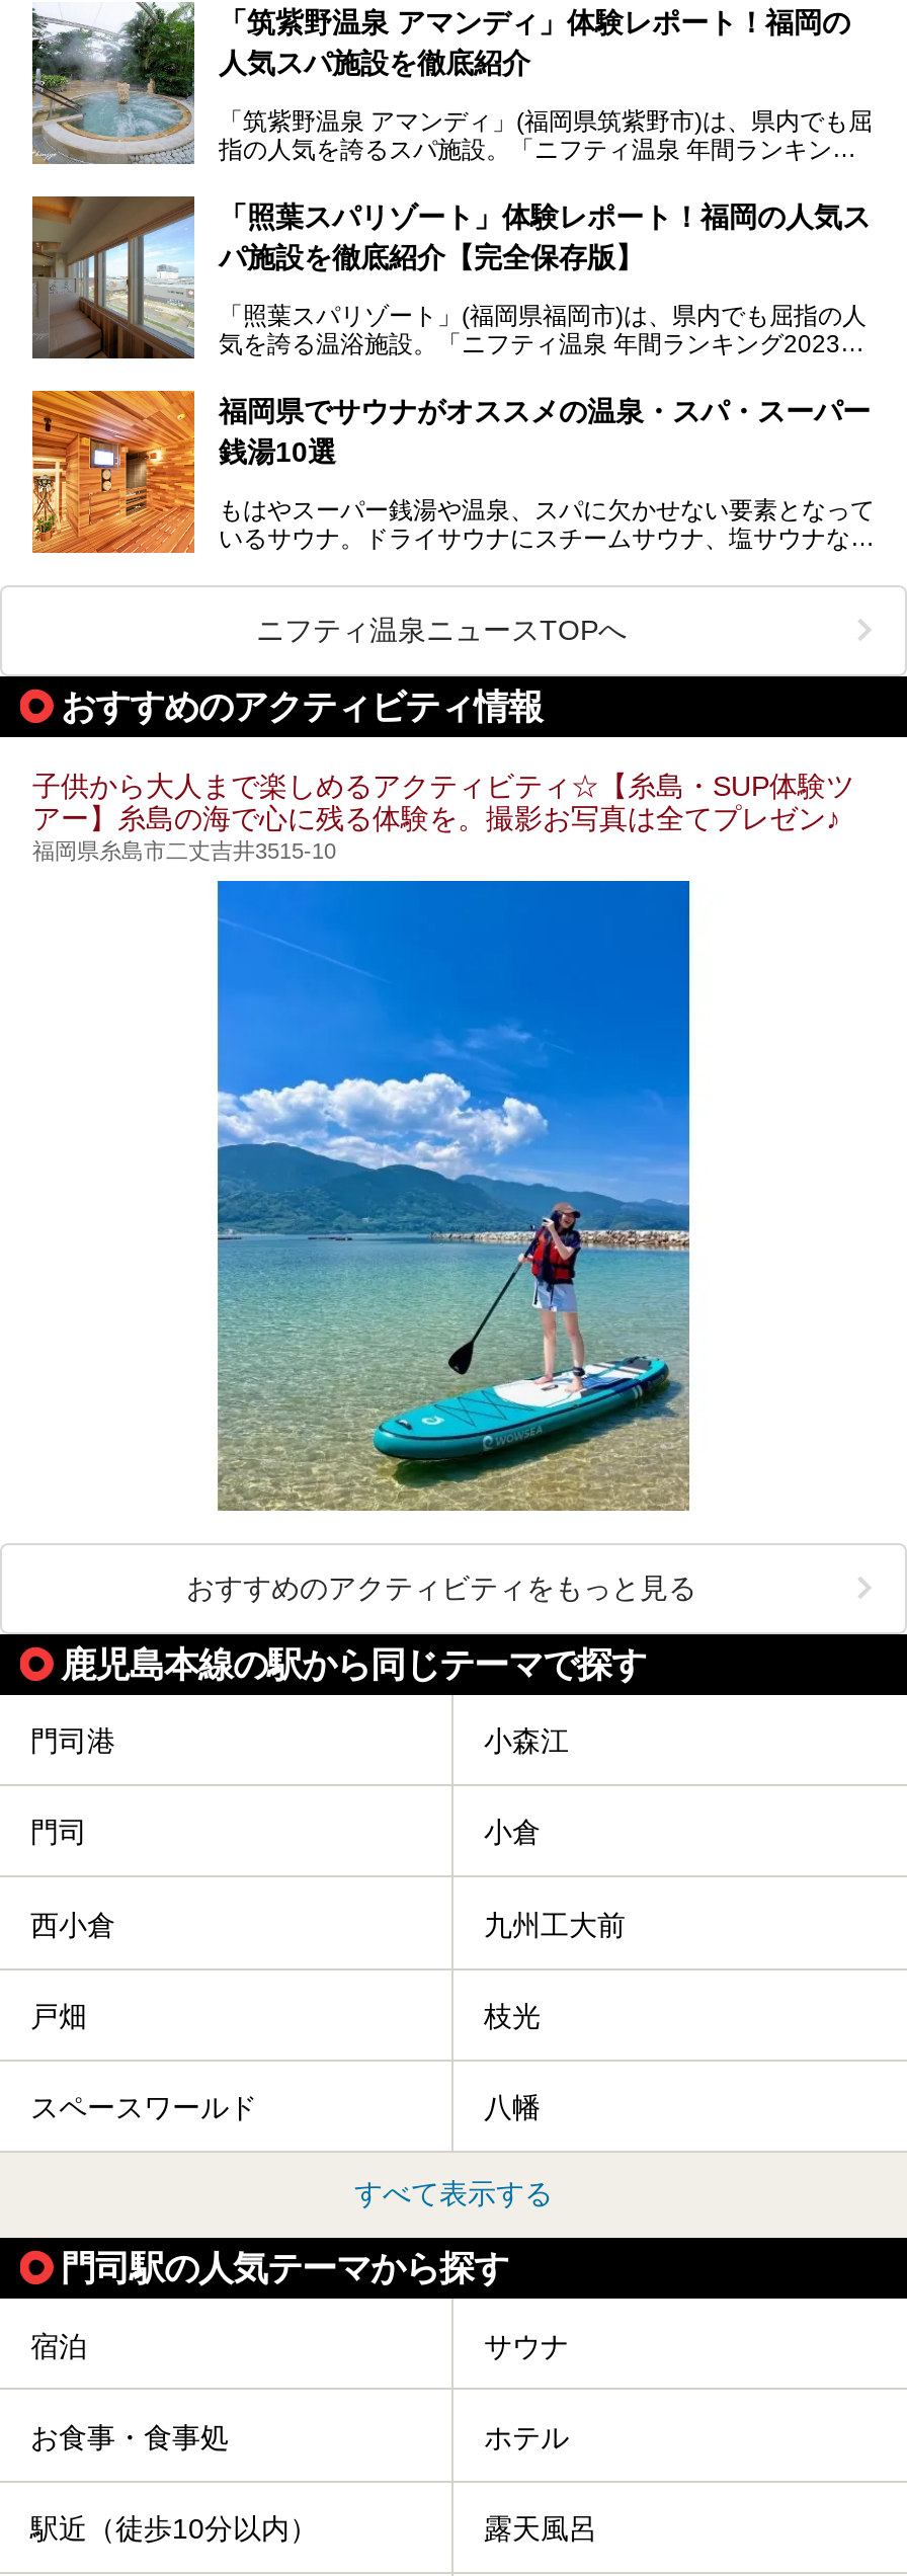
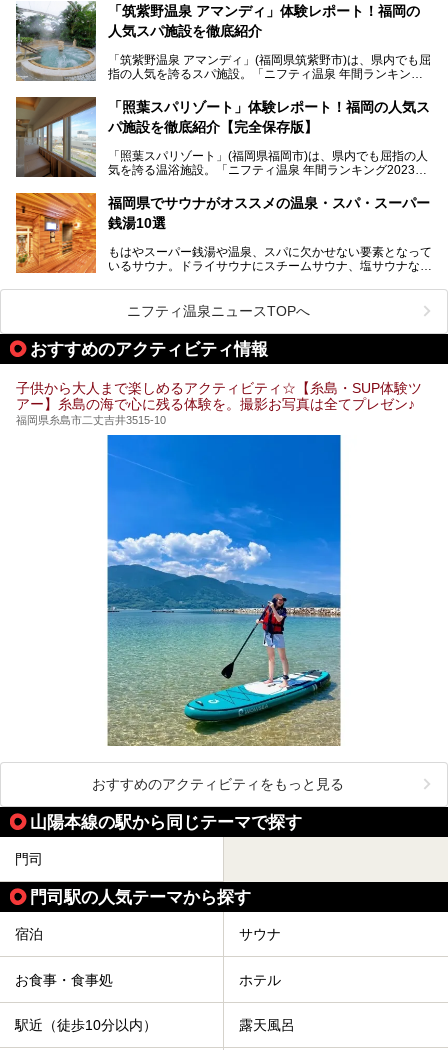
[30,1644,646,1757] 鹿児島本線の駅から同じテーマで探す | 門司港 | 小森江 -> [30,812,302,832] 山陽本線の駅から同じテーマで探す
[30,1816,626,2210] 小倉 | 西小倉 | 九州工大前 | 戸畑 | 枝光 | スペースワールド | 八幡 | すべて表示する -> none

